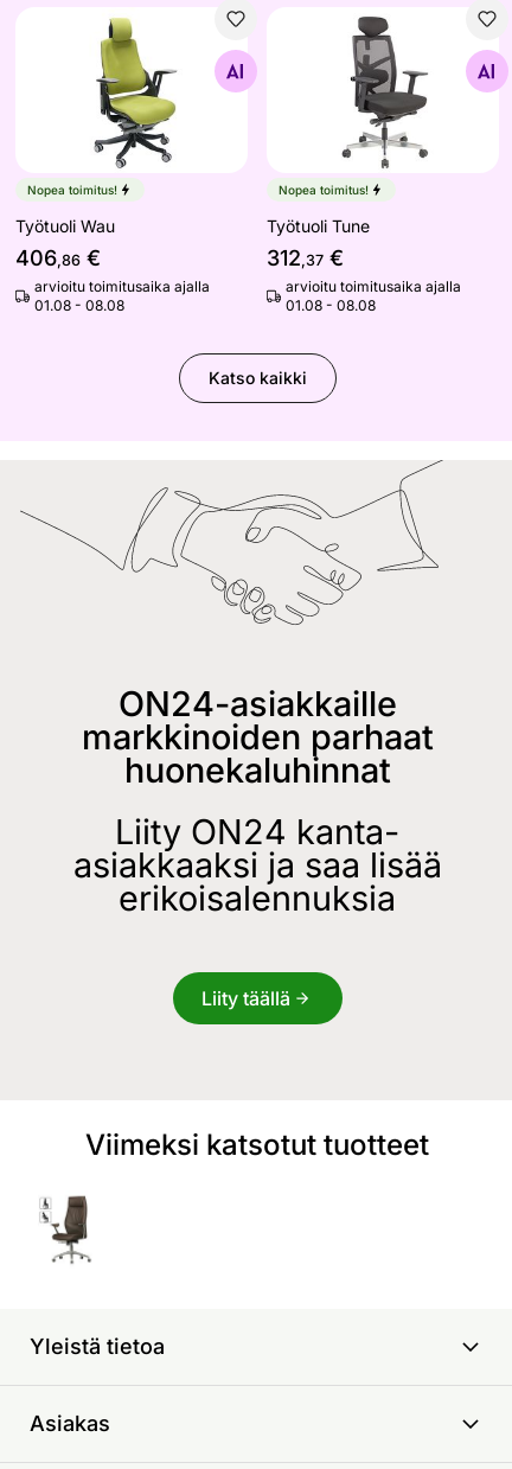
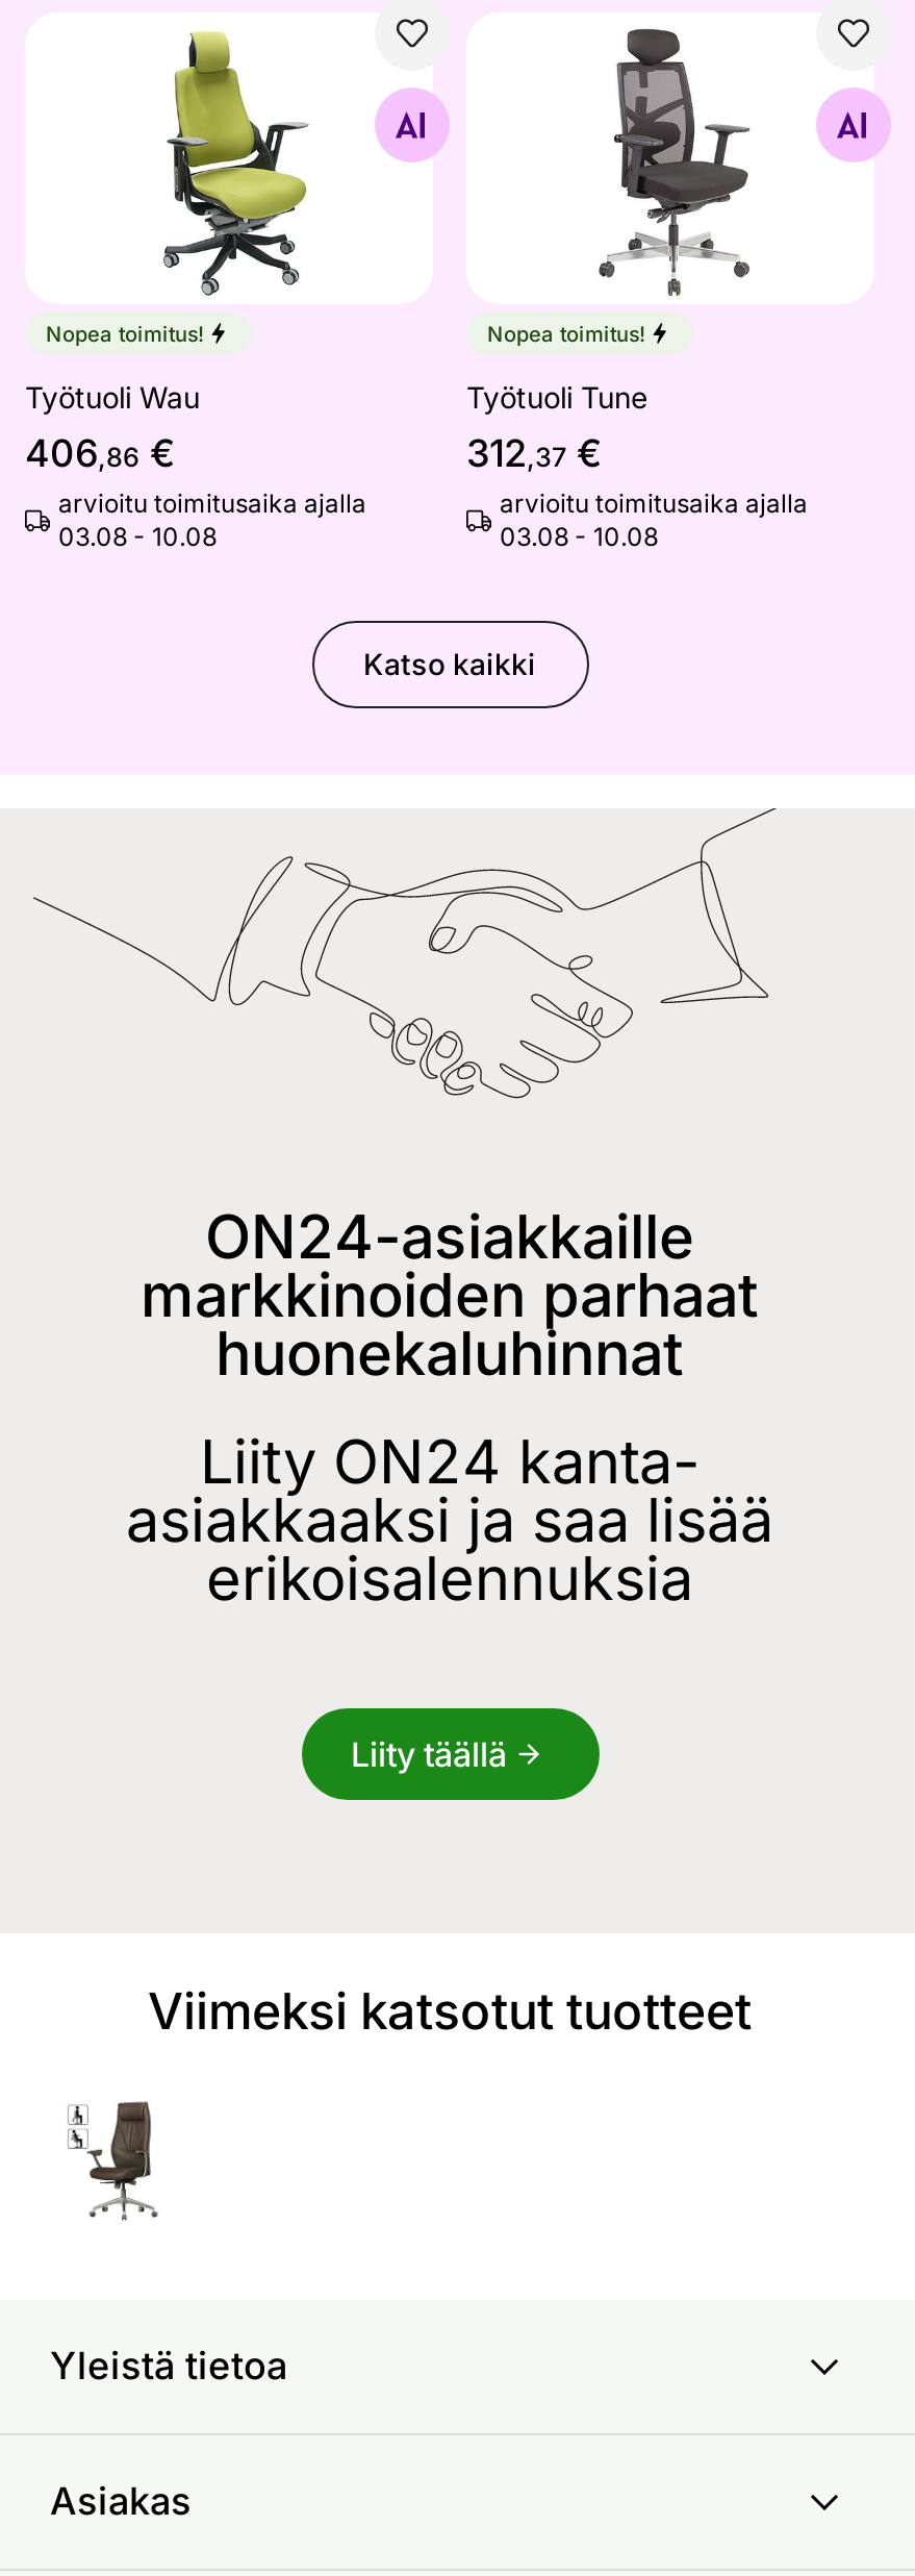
[34,297,124,315] 01.08 - 08.08 -> [58,522,217,553] 03.08 - 10.08
[286,297,376,315] 01.08 - 08.08 -> [500,522,658,553] 03.08 - 10.08

